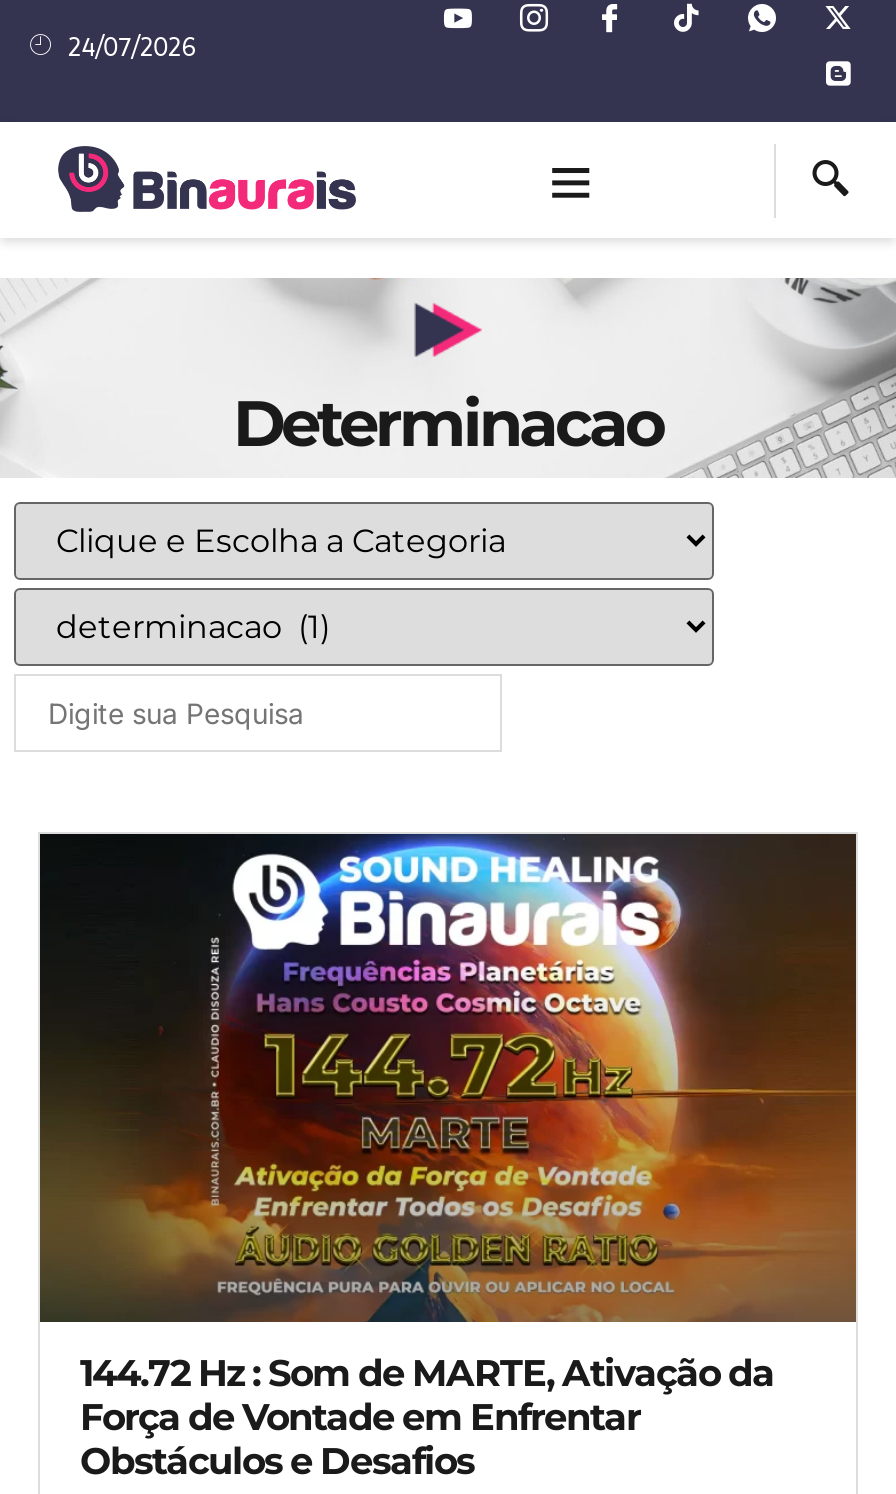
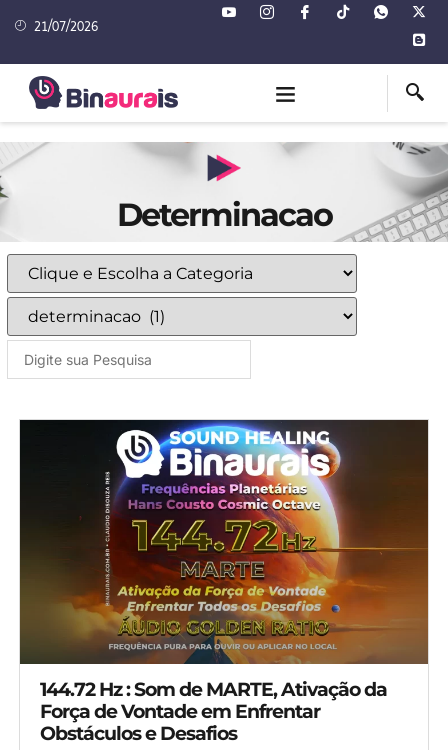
[68,29,196,61] 24/07/2026 -> [34,17,98,33] 21/07/2026

